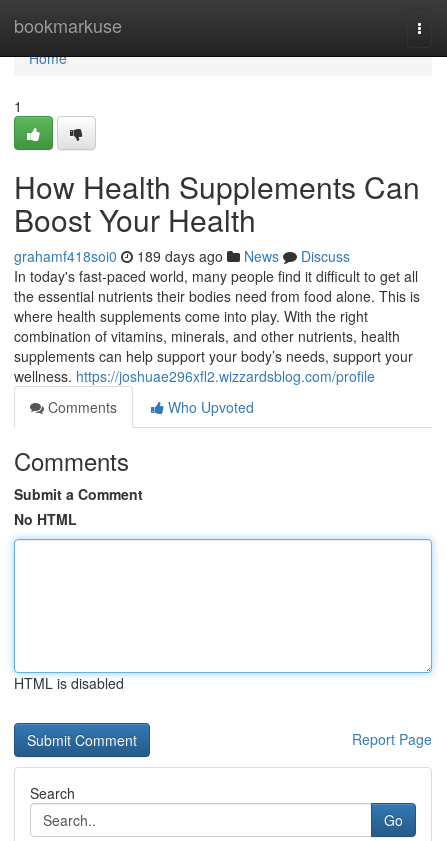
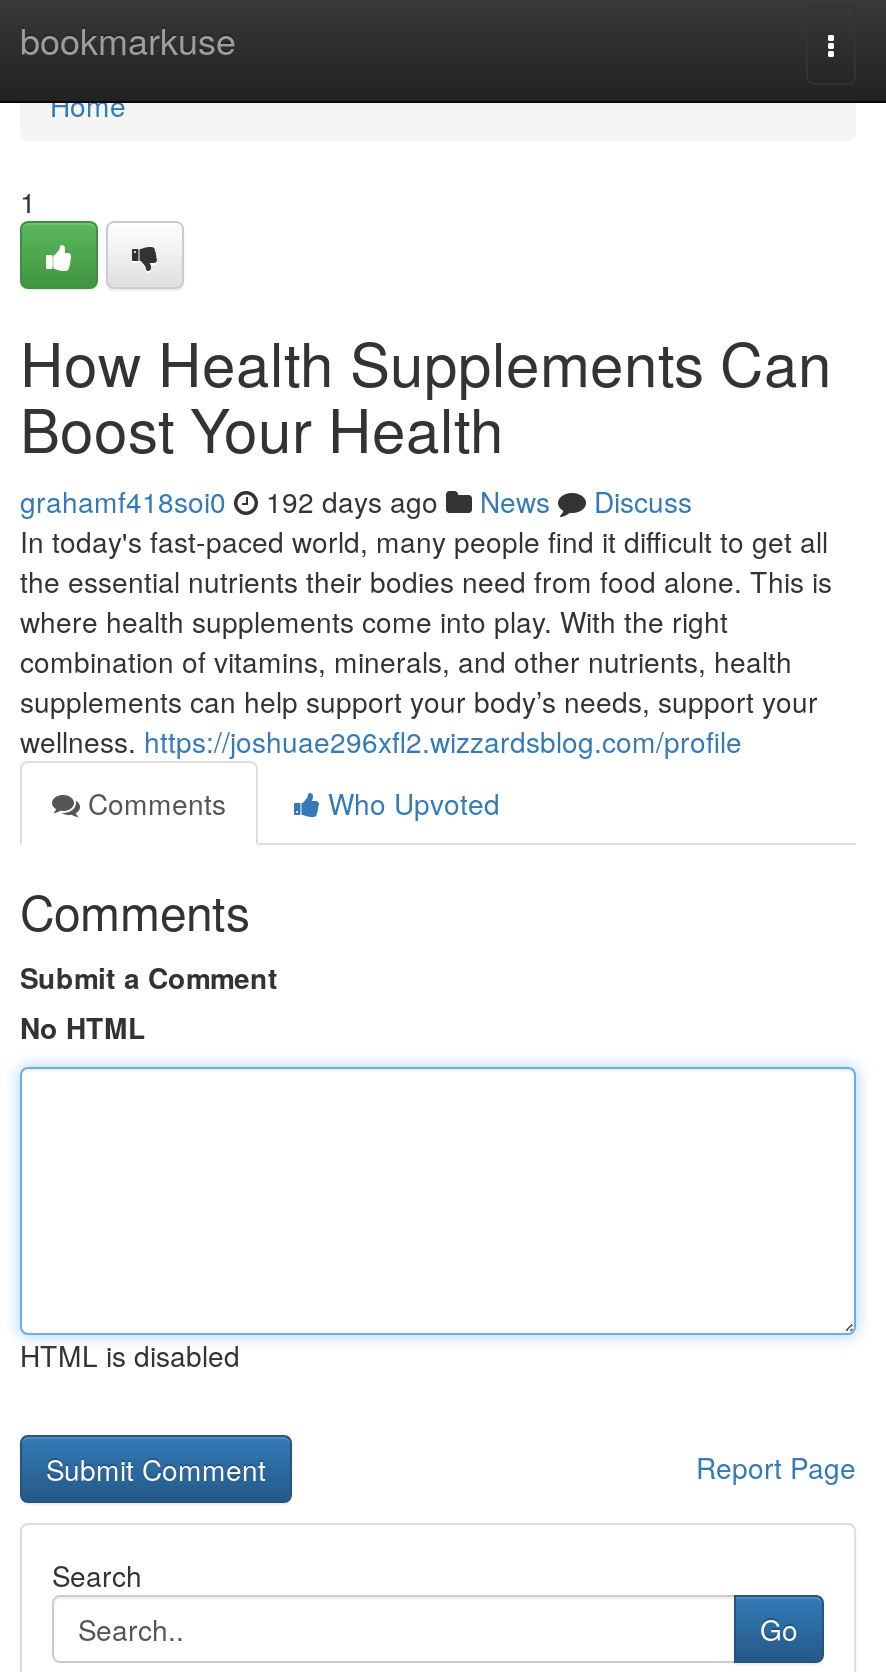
[14,246,350,266] grahamf418soi0 189 days ago News Discuss -> [20,481,692,521] grahamf418soi0 192 days ago News Discuss

